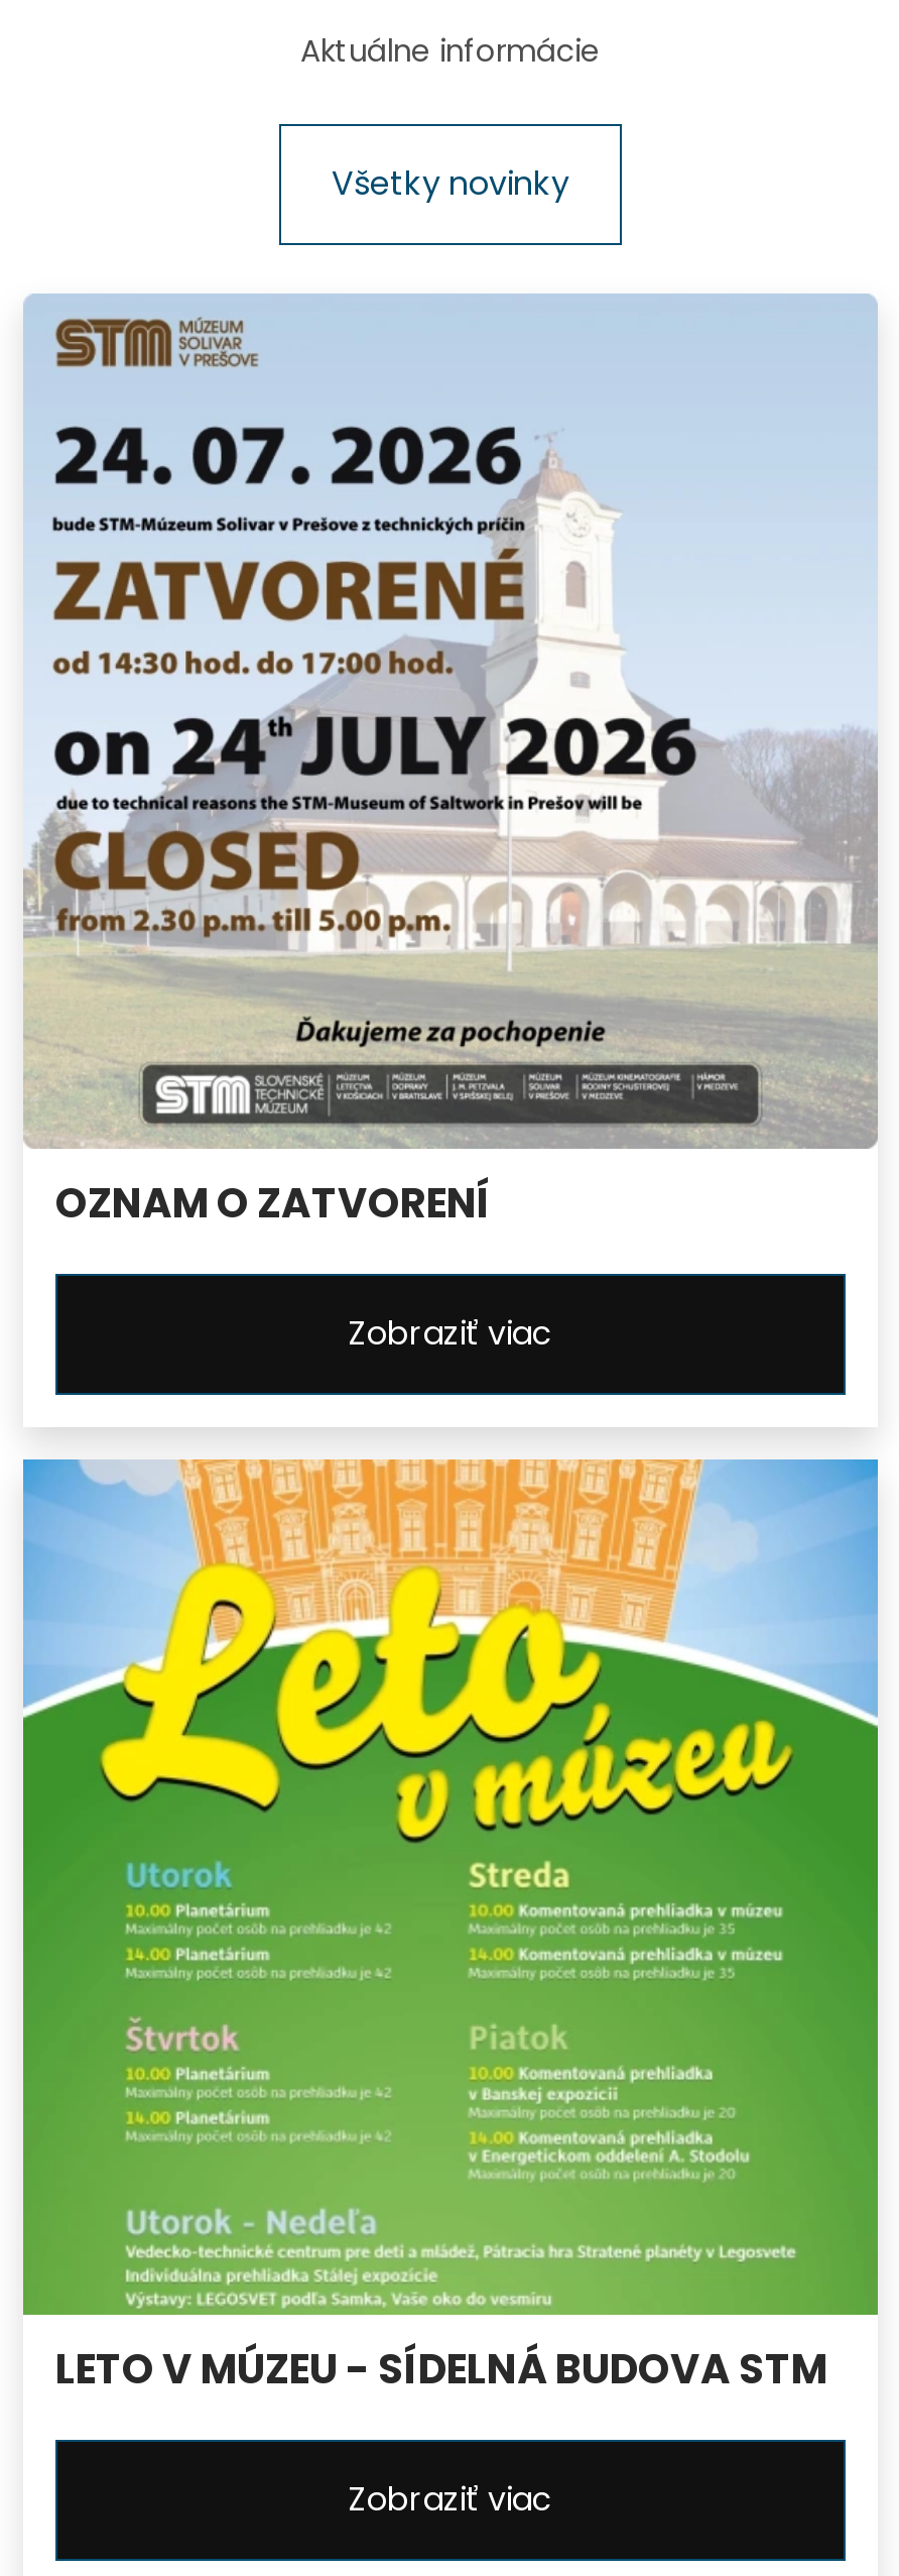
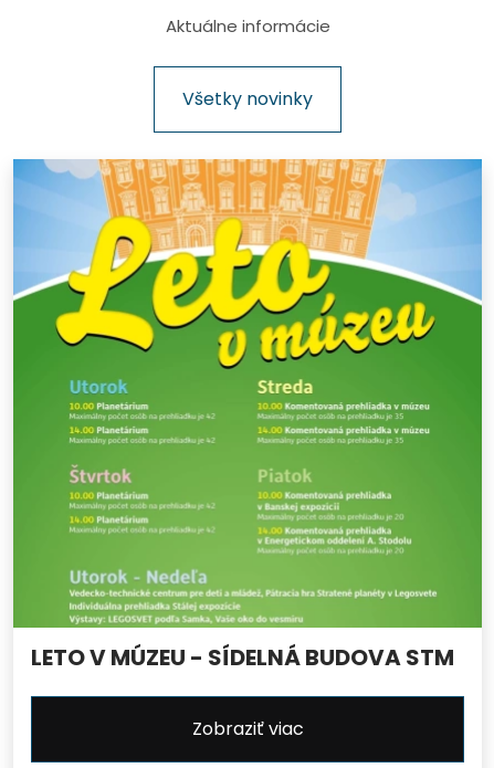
[23,294,878,1357] [image] | OZNAM O ZATVORENÍ | Zobraziť viac -> none

